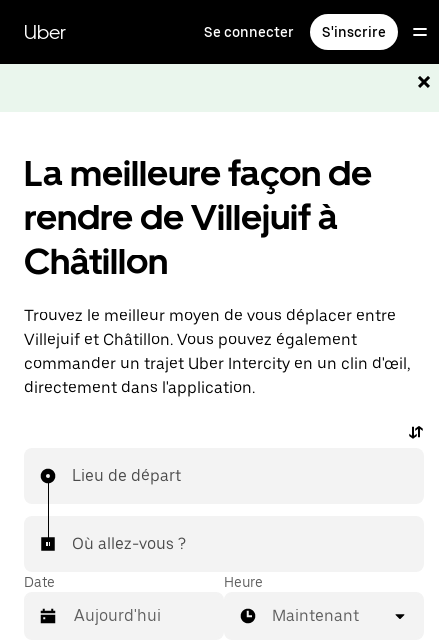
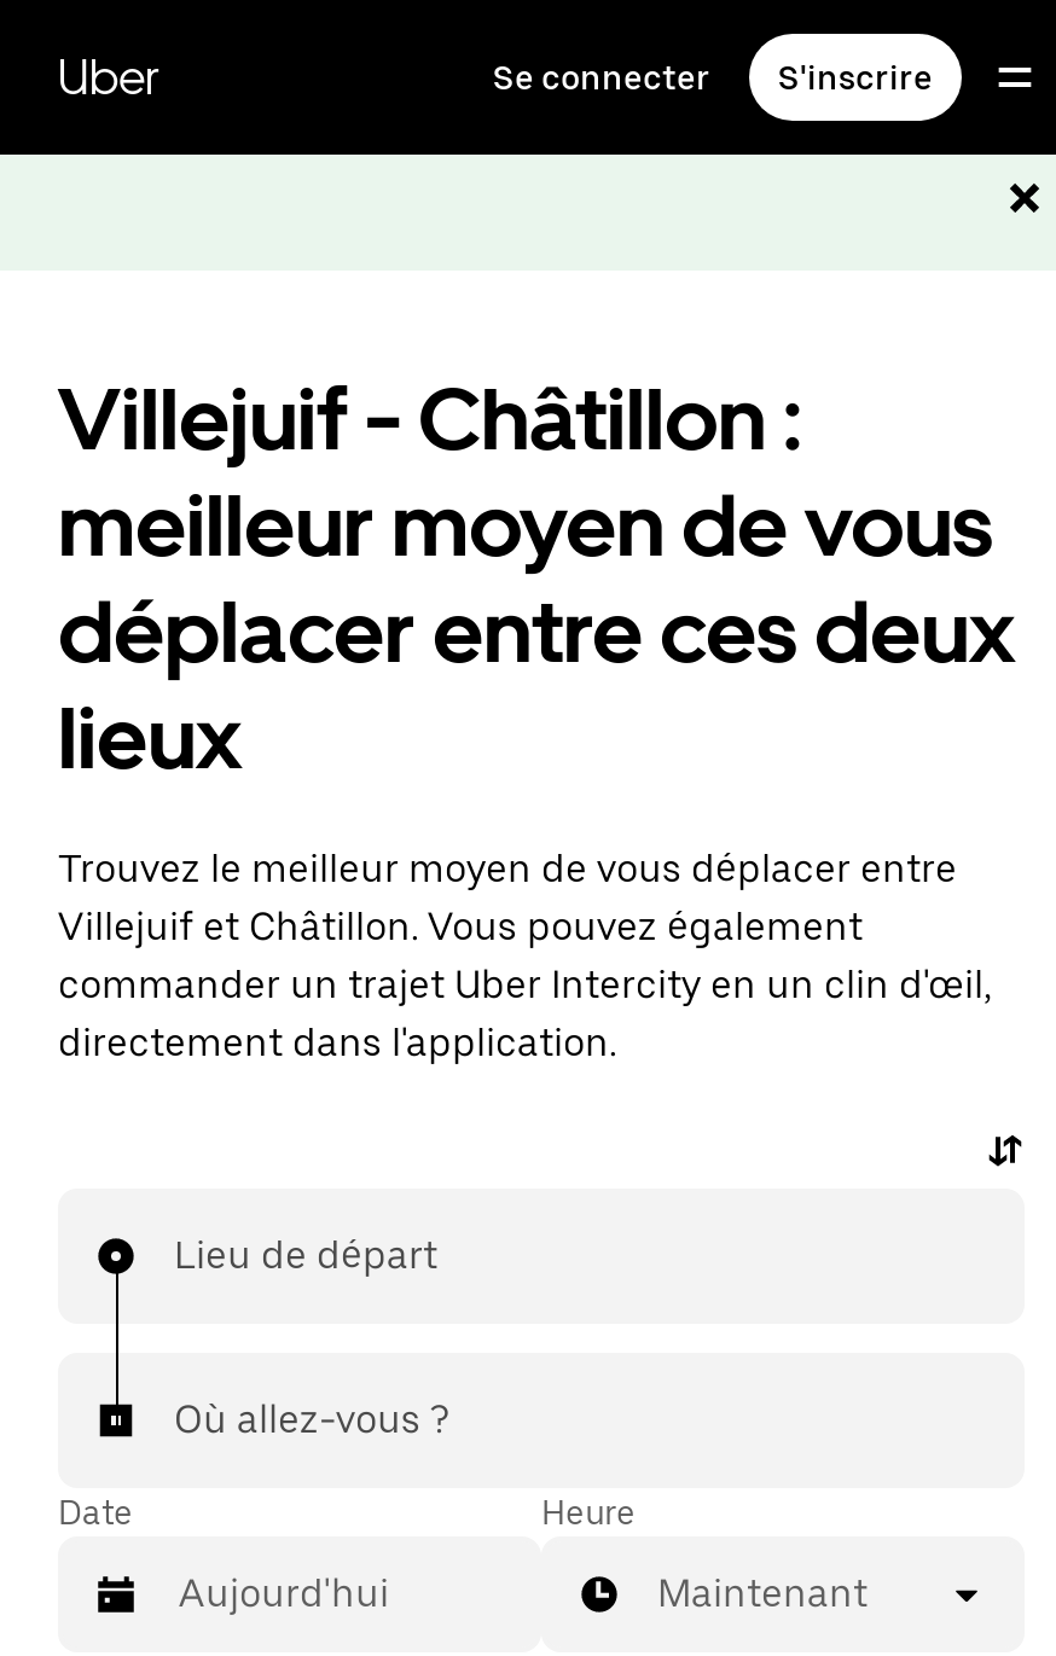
[24,152,372,283] La meilleure façon de | rendre de Villejuif à | Châtillon -> [58,367,1015,790] Villejuif - Châtillon : | meilleur moyen de vous | déplacer entre ces deux | lieux

